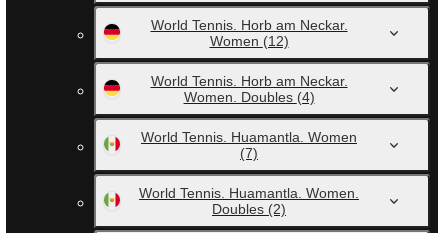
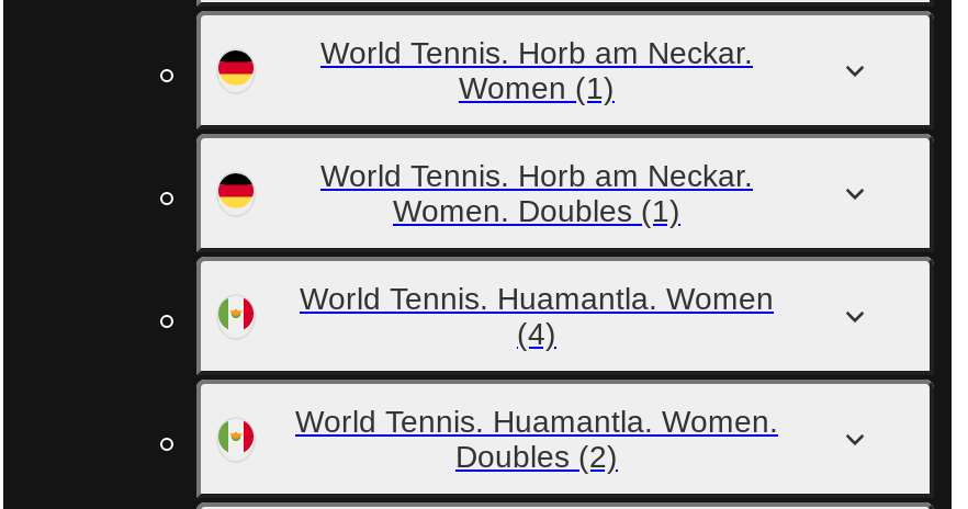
[209,33,288,49] Women (12) -> [459,70,615,105] Women (1)
[183,89,314,105] Women. Doubles (4) -> [393,193,680,228] Women. Doubles (1)
[240,145,258,161] (7) -> [517,316,556,351] (4)

